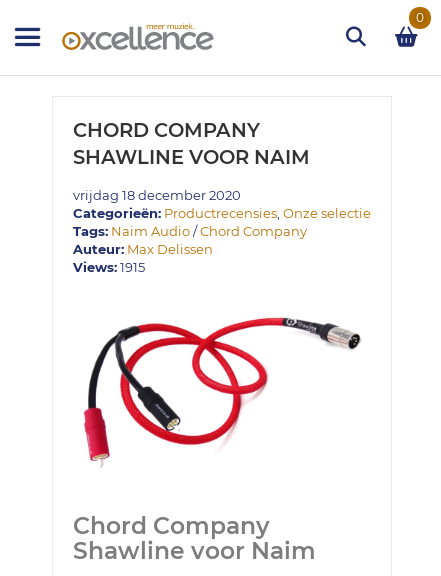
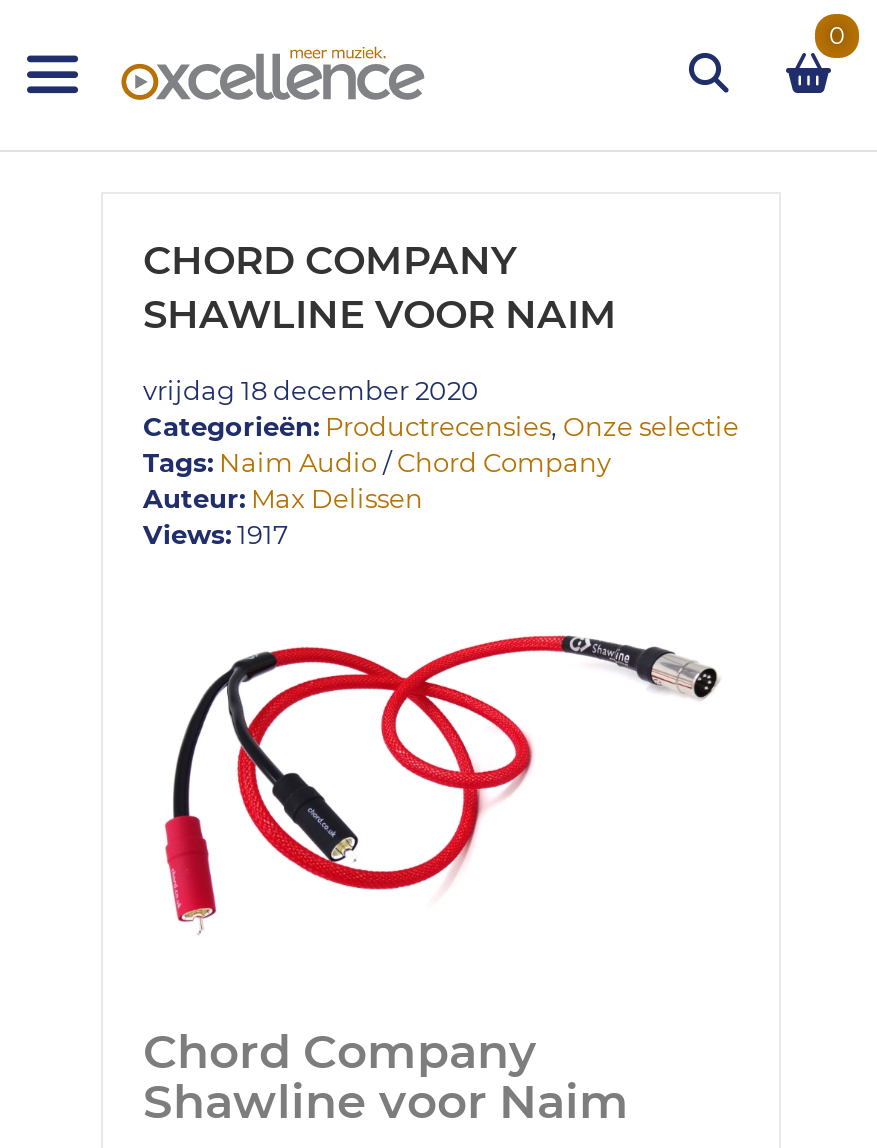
[73,259,145,275] Views: 1915 -> [143,518,289,550] Views: 1917

